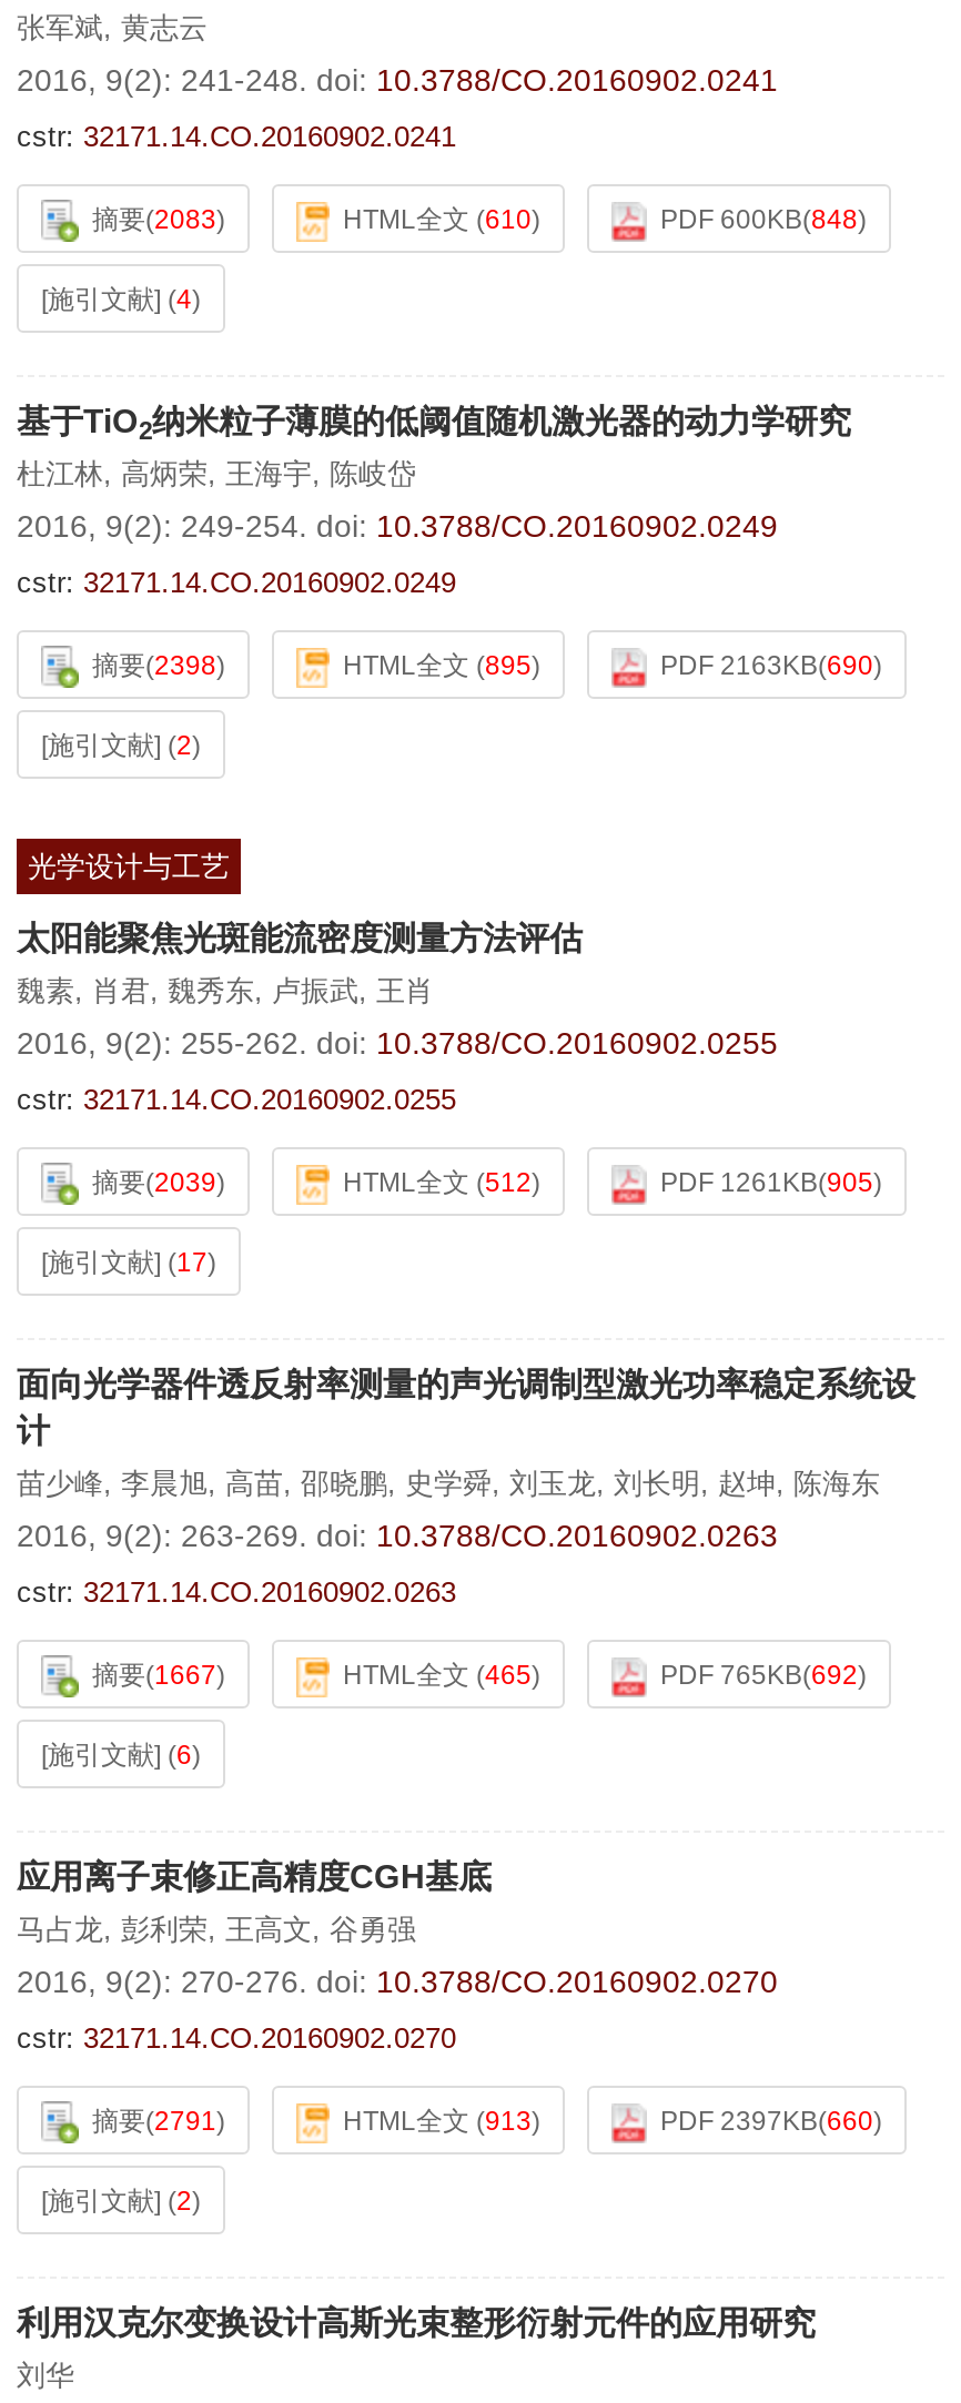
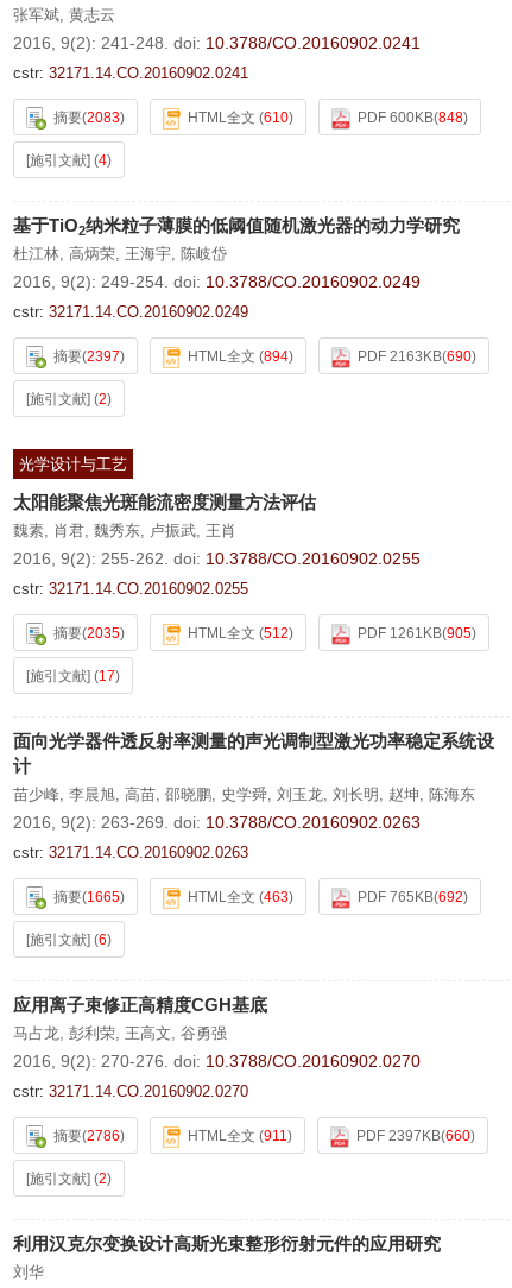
[92,650,225,681] 摘要(2398) -> [53,348,125,365] 摘要(2397)
[343,650,540,681] HTML全文(895) -> [188,348,293,365] HTML全文(894)
[92,1167,225,1198] 摘要(2039) -> [53,625,125,642] 摘要(2035)
[92,1660,225,1691] 摘要(1667) -> [53,889,125,905] 摘要(1665)
[343,1660,540,1691] HTML全文(465) -> [188,889,293,905] HTML全文(463)
[92,2106,225,2137] 摘要(2791) -> [53,1128,125,1144] 摘要(2786)
[343,2106,540,2137] HTML全文(913) -> [188,1128,292,1144] HTML全文(911)

